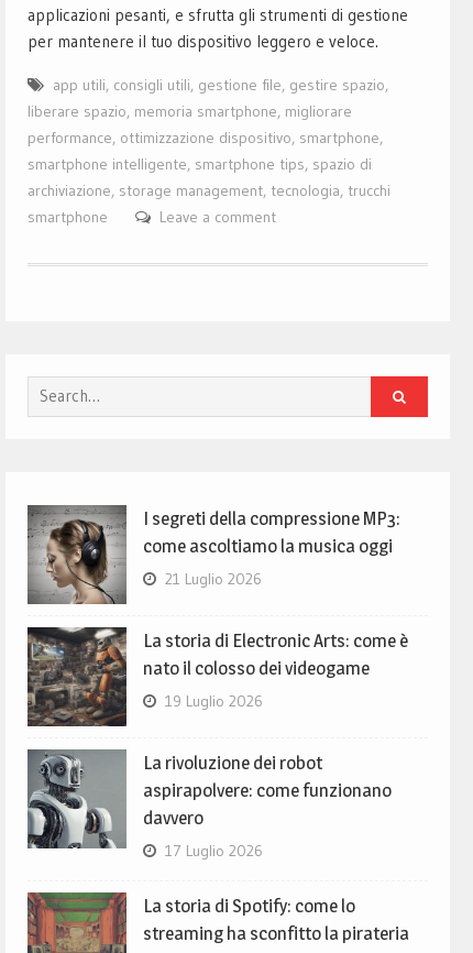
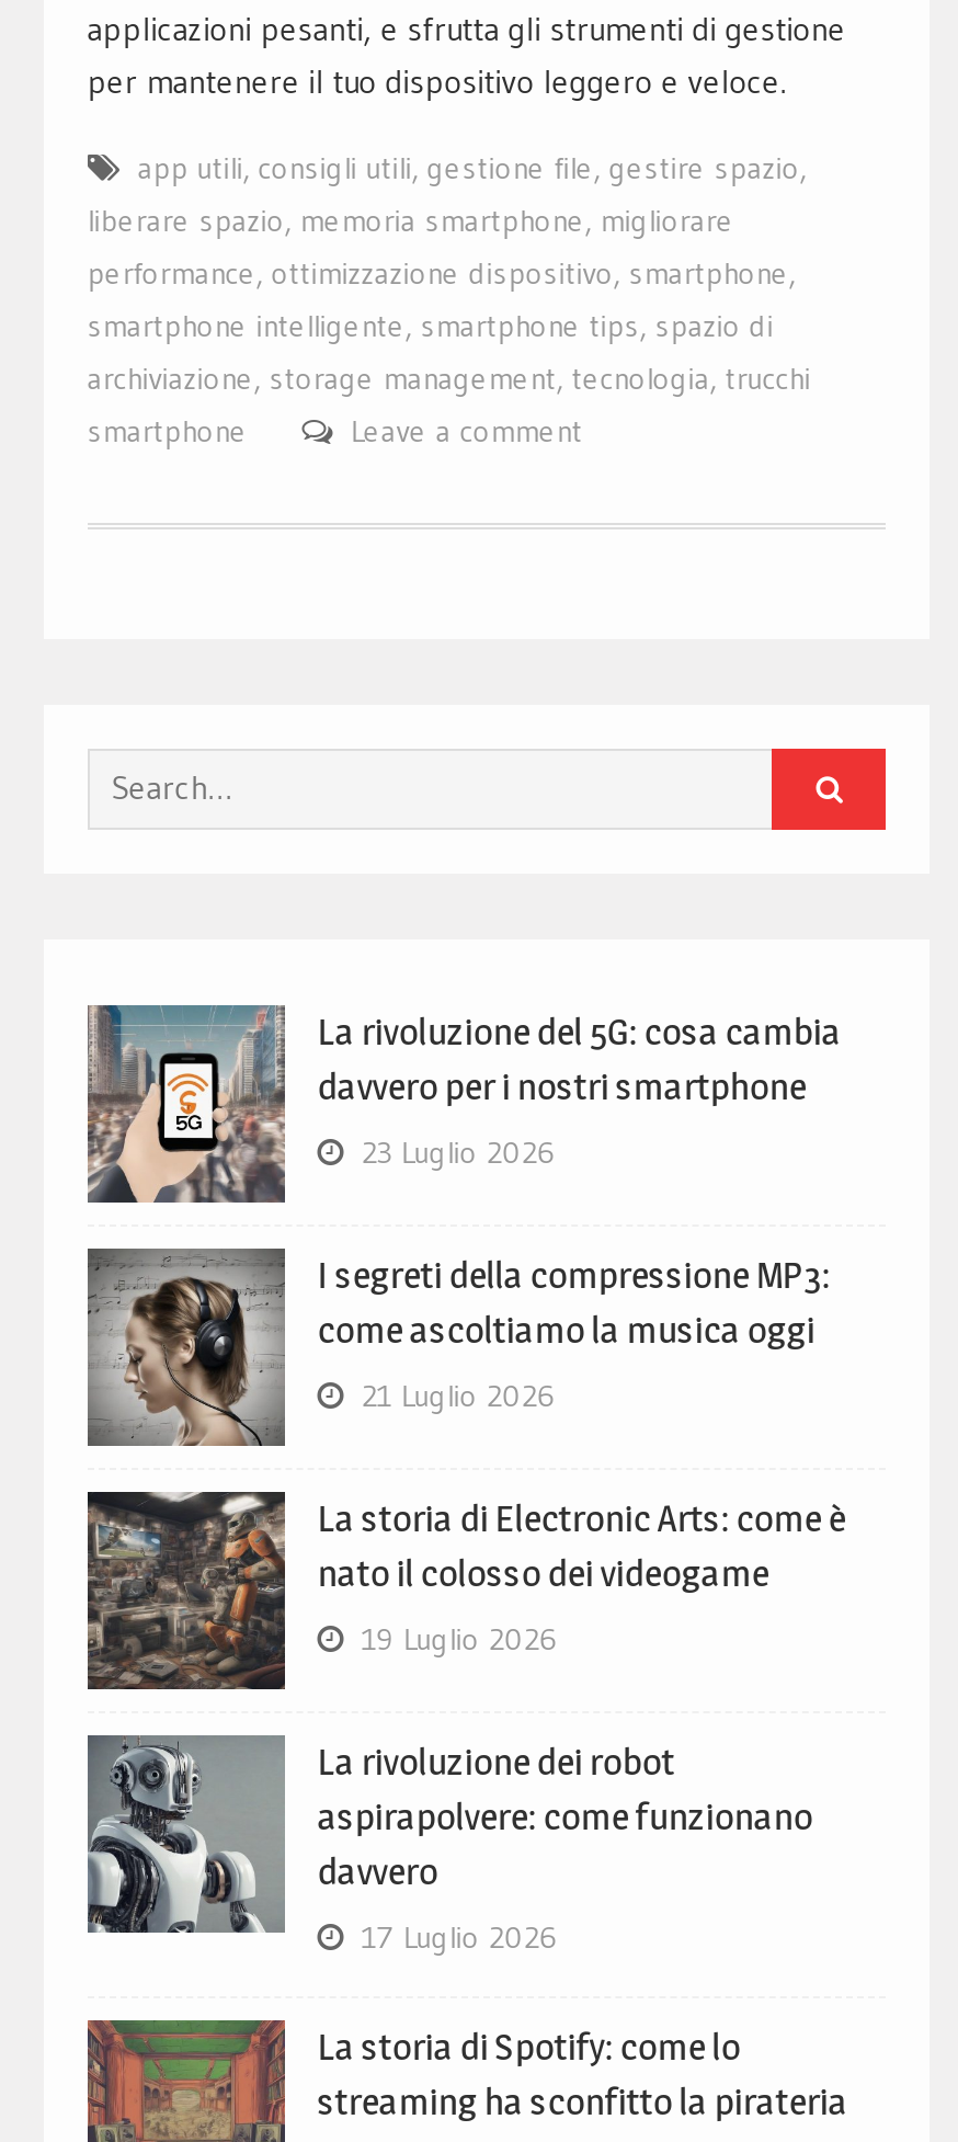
none -> [88,1004,841,1204] [image] | La rivoluzione del 5G: cosa cambia | davvero per i nostri smartphone | 23 Luglio 2026

